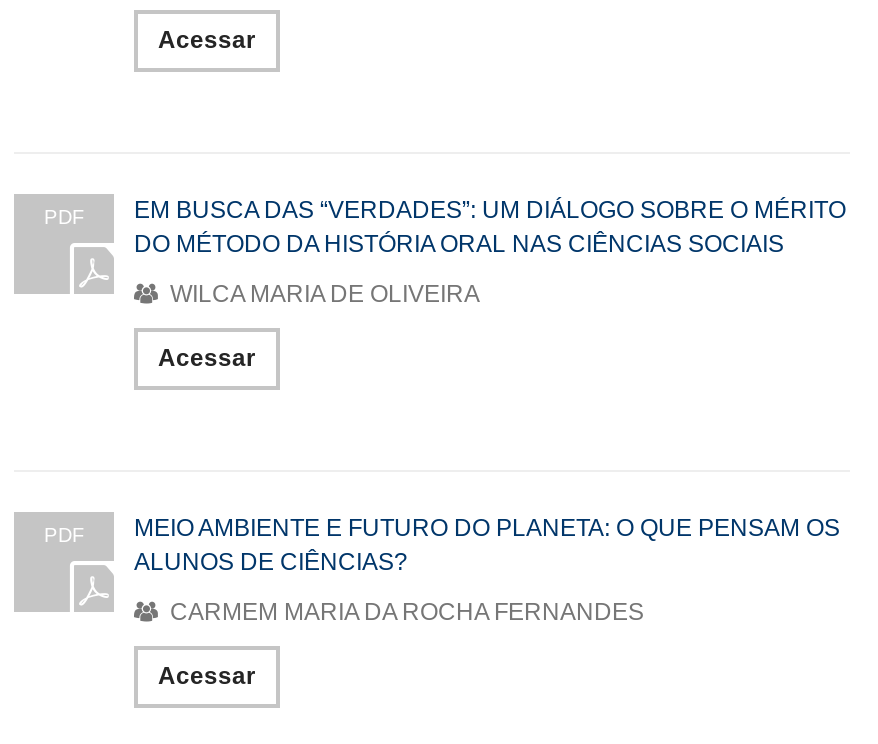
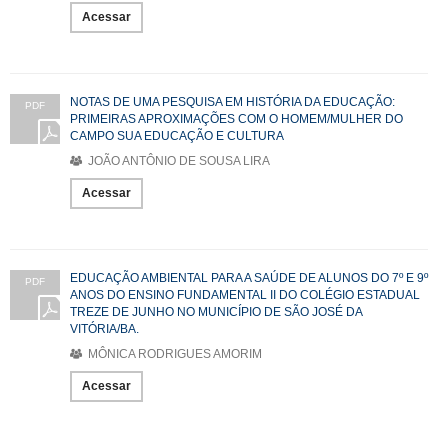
[134,196,846,258] EM BUSCA DAS “VERDADES”: UM DIÁLOGO SOBRE O MÉRITO | DO MÉTODO DA HISTÓRIA ORAL NAS CIÊNCIAS SOCIAIS -> [70,95,403,143] NOTAS DE UMA PESQUISA EM HISTÓRIA DA EDUCAÇÃO: | PRIMEIRAS APROXIMAÇÕES COM O HOMEM/MULHER DO | CAMPO SUA EDUCAÇÃO E CULTURA
[164,280,480,308] WILCA MARIA DE OLIVEIRA -> [85,154,270,168] JOÃO ANTÔNIO DE SOUSA LIRA
[134,514,840,576] MEIO AMBIENTE E FUTURO DO PLANETA: O QUE PENSAM OS | ALUNOS DE CIÊNCIAS? -> [70,271,428,336] EDUCAÇÃO AMBIENTAL PARA A SAÚDE DE ALUNOS DO 7º E 9º | ANOS DO ENSINO FUNDAMENTAL II DO COLÉGIO ESTADUAL | TREZE DE JUNHO NO MUNICÍPIO DE SÃO JOSÉ DA | VITÓRIA/BA.
[164,598,644,626] CARMEM MARIA DA ROCHA FERNANDES -> [85,347,262,361] MÔNICA RODRIGUES AMORIM

